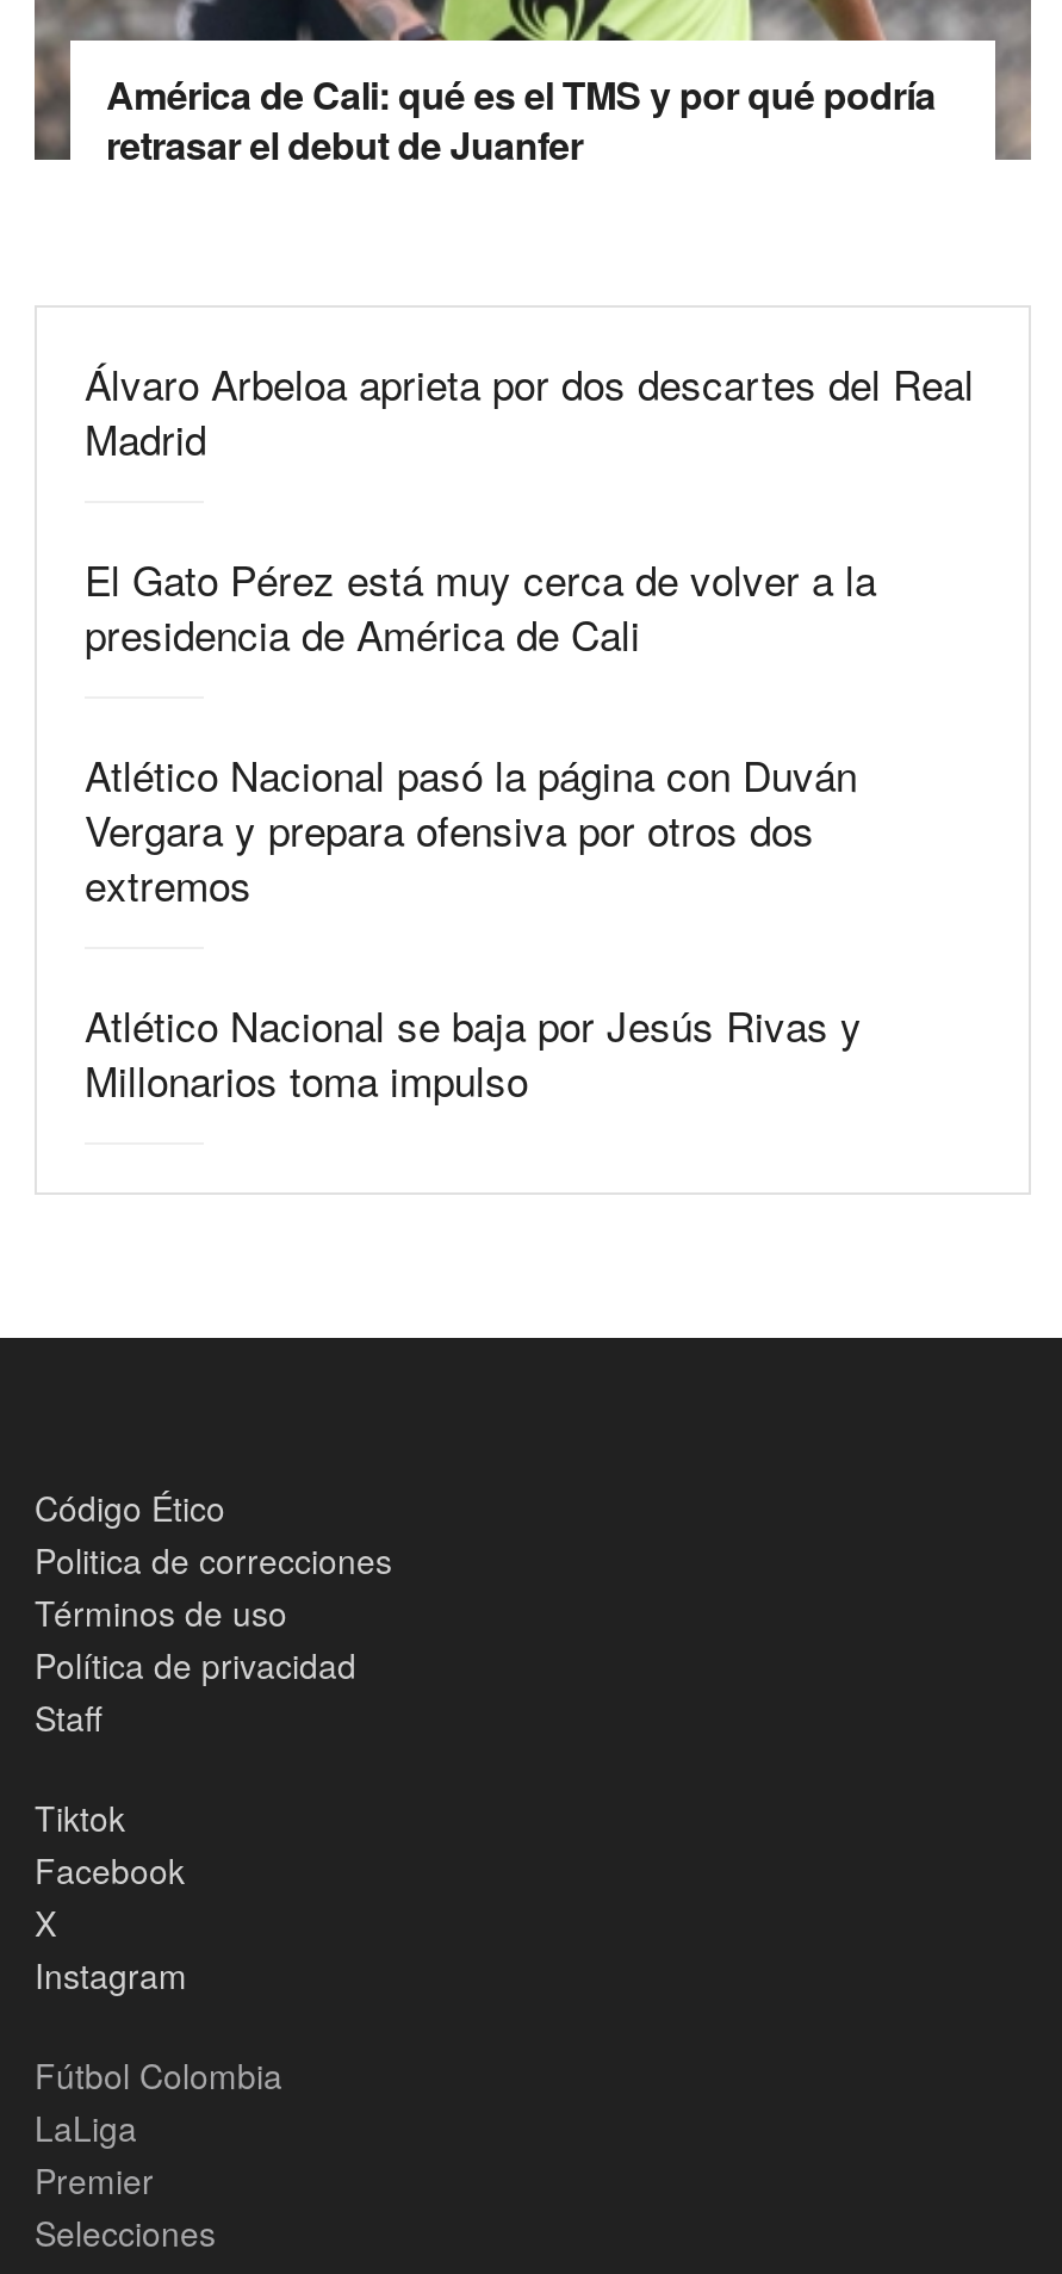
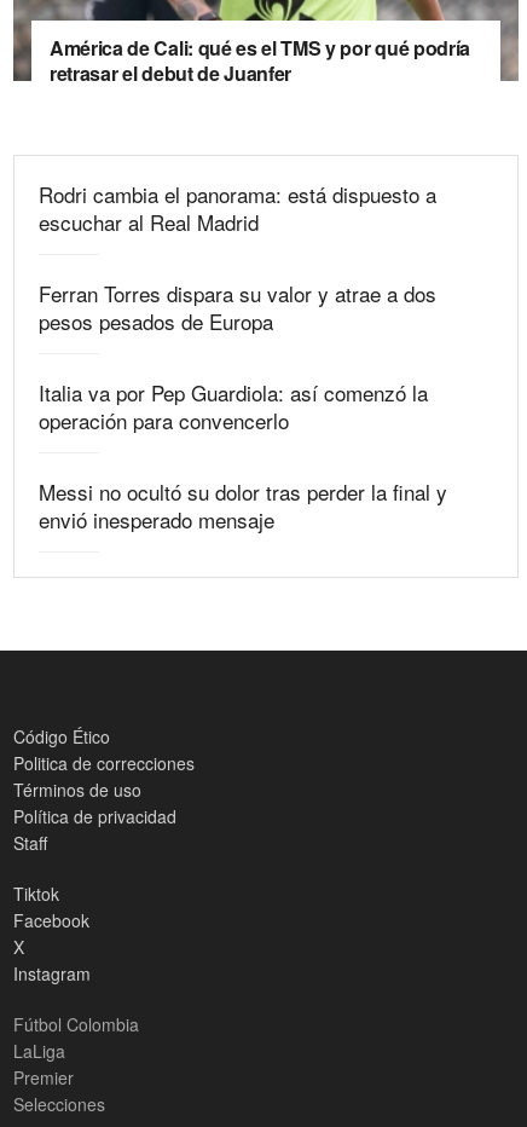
[85,352,974,467] Álvaro Arbeloa aprieta por dos descartes del Real | Madrid -> [39,179,436,237] Rodri cambia el panorama: está dispuesto a | escuchar al Real Madrid
[85,548,876,663] El Gato Pérez está muy cerca de volver a la | presidencia de América de Cali -> [39,278,436,336] Ferran Torres dispara su valor y atrae a dos | pesos pesados de Europa
[85,744,857,913] Atlético Nacional pasó la página con Duván | Vergara y prepara ofensiva por otros dos | extremos -> [39,377,428,435] Italia va por Pep Guardiola: así comenzó la | operación para convencerlo
[85,994,862,1109] Atlético Nacional se baja por Jesús Rivas y | Millonarios toma impulso -> [39,476,447,534] Messi no ocultó su dolor tras perder la final y | envió inesperado mensaje

